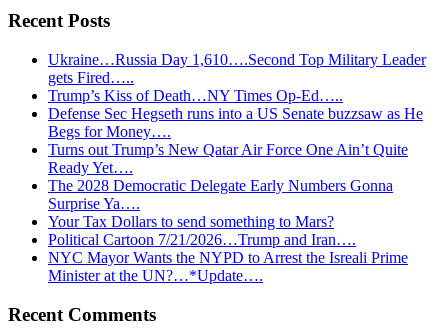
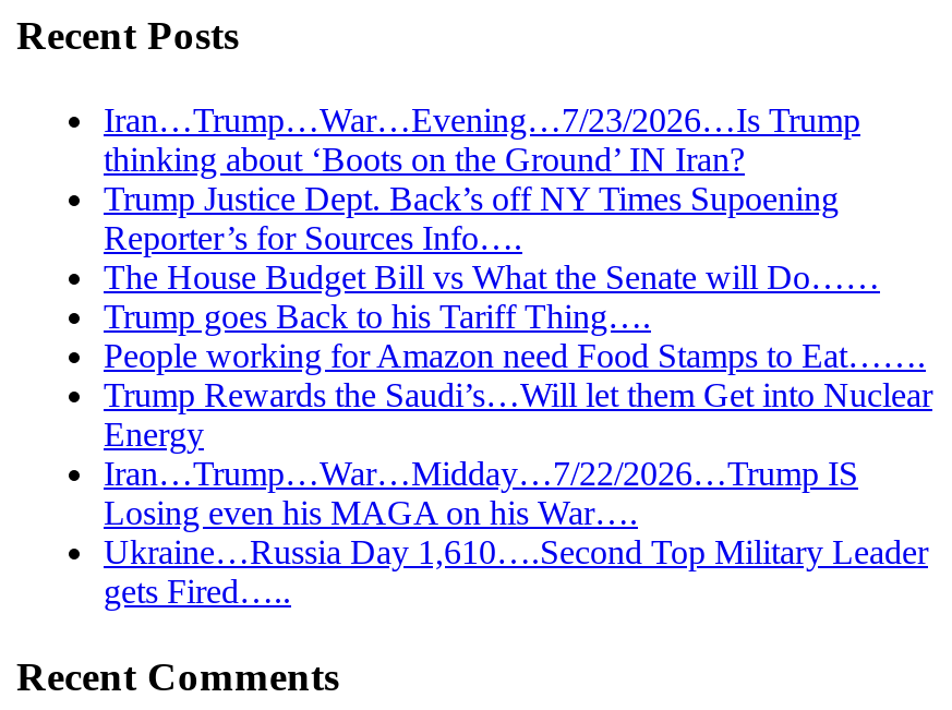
none -> [104,101,932,531] Iran…Trump…War…Evening…7/23/2026…Is Trump | thinking about ‘Boots on the Ground’ IN Iran? | Trump Justice Dept. Back’s off NY Times Supoening | Reporter’s for Sources Info…. | The House Budget Bill vs What the Senate will Do…… | Trump goes Back to his Tariff Thing…. | People working for Amazon need Food Stamps to Eat……. | Trump Rewards the Saudi’s…Will let them Get into Nuclear | Energy | Iran…Trump…War…Midday…7/22/2026…Trump IS | Losing even his MAGA on his War….
moved [48,51,426,86] -> [104,533,928,609]: Ukraine…Russia Day 1,610….Second Top Military Leader | gets Fired…..
[48,87,423,284] Trump’s Kiss of Death…NY Times Op-Ed….. | Defense Sec Hegseth runs into a US Senate buzzsaw as He | Begs for Money…. | Turns out Trump’s New Qatar Air Force One Ain’t Quite | Ready Yet…. | The 2028 Democratic Delegate Early Numbers Gonna | Surprise Ya…. | Your Tax Dollars to send something to Mars? | Political Cartoon 7/21/2026…Trump and Iran…. | NYC Mayor Wants the NYPD to Arrest the Isreali Prime | Minister at the UN?…*Update…. -> none

